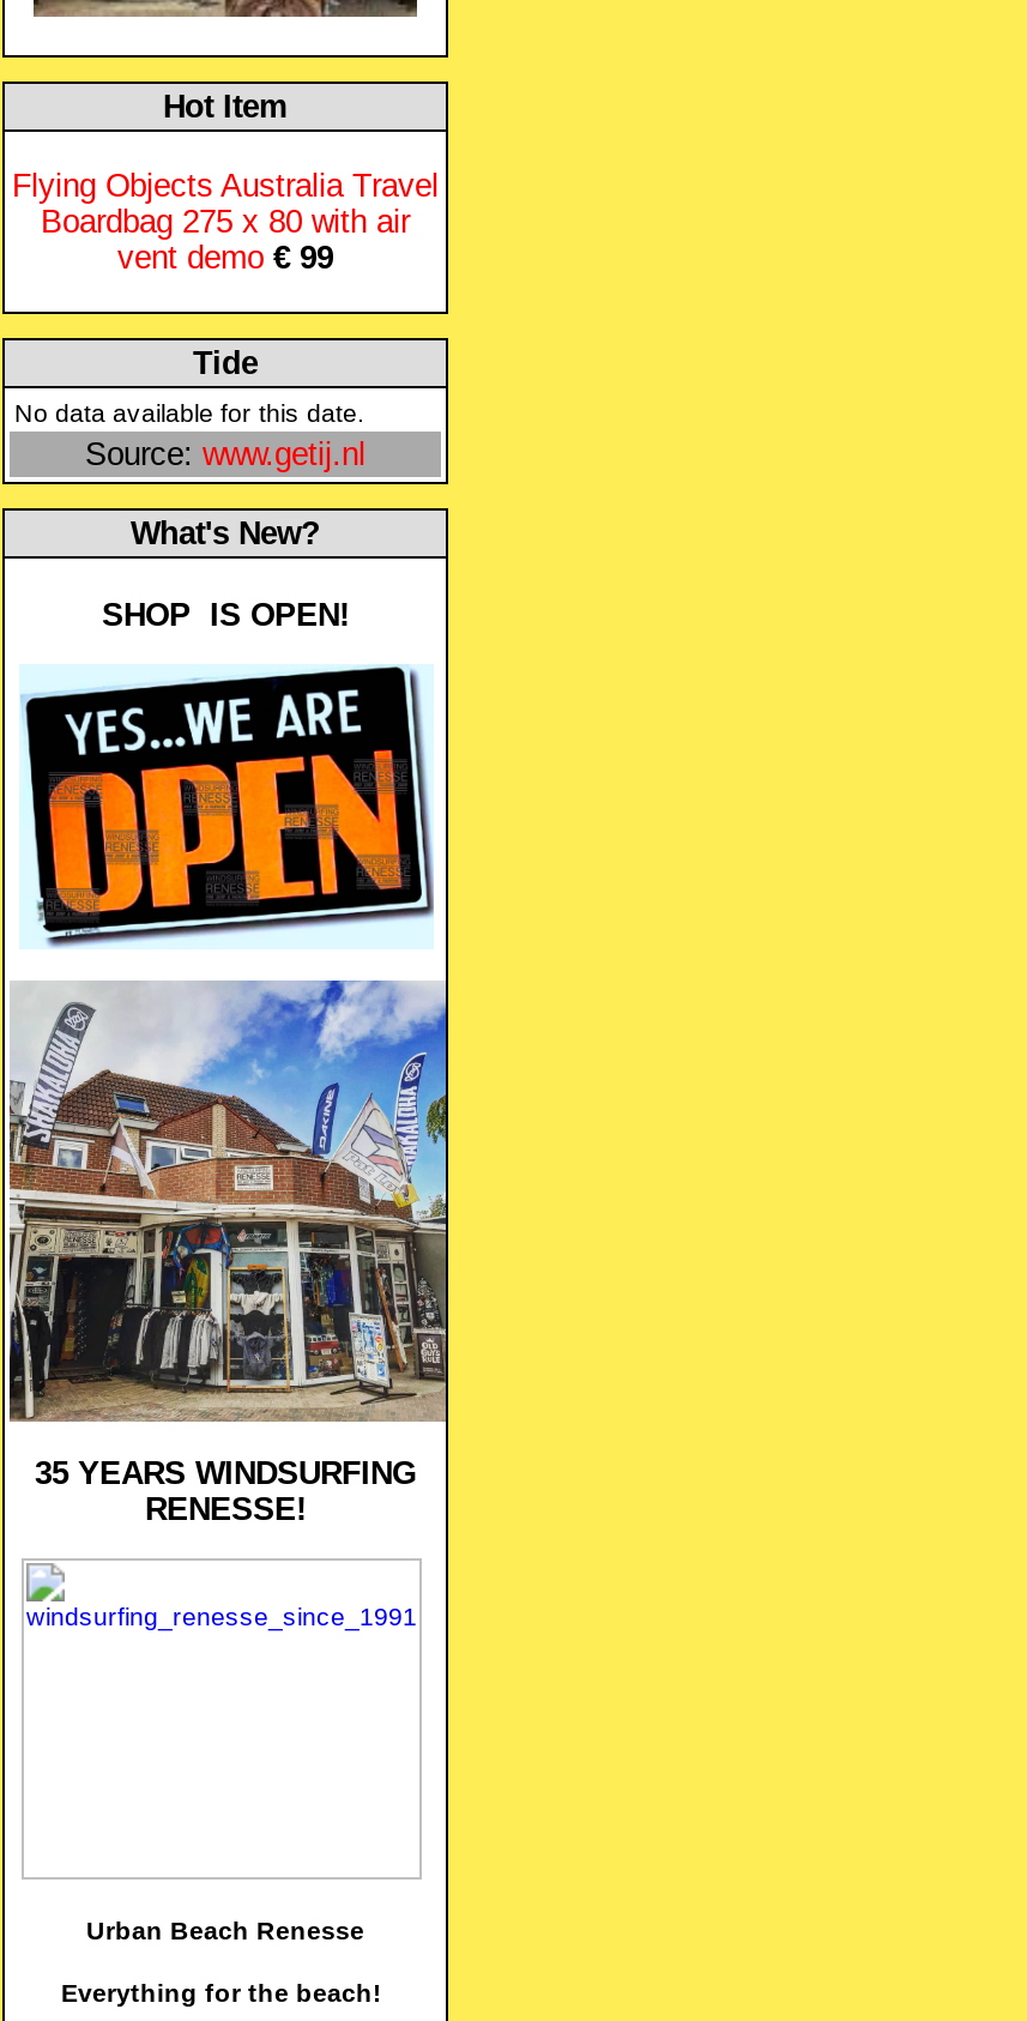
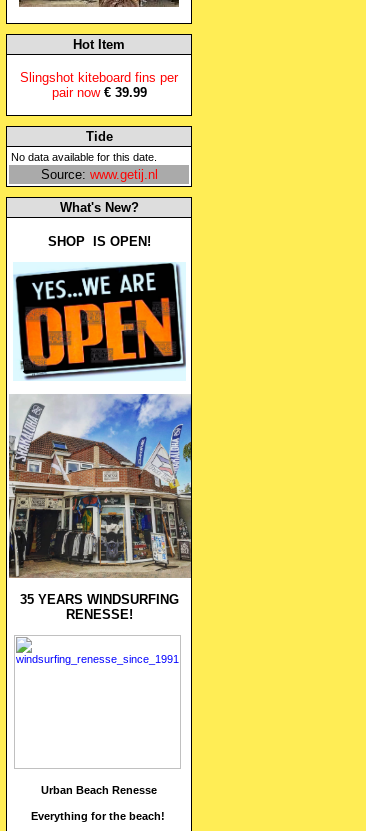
[12,168,439,276] Flying Objects Australia Travel | Boardbag 275 x 80 with air | vent demo € 99 -> [20,70,178,100] Slingshot kiteboard fins per | pair now € 39.99

